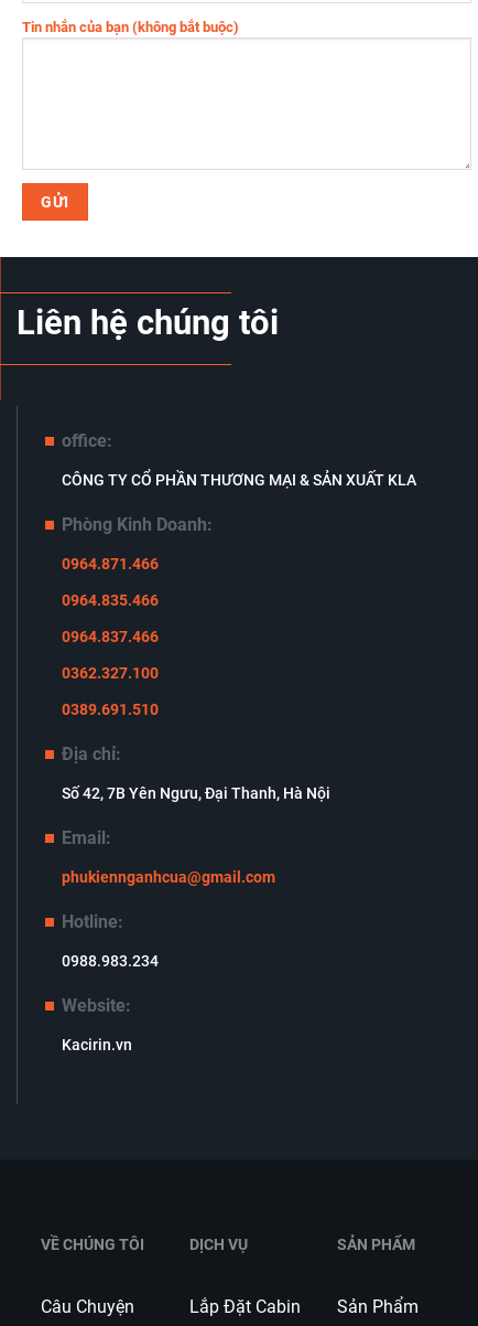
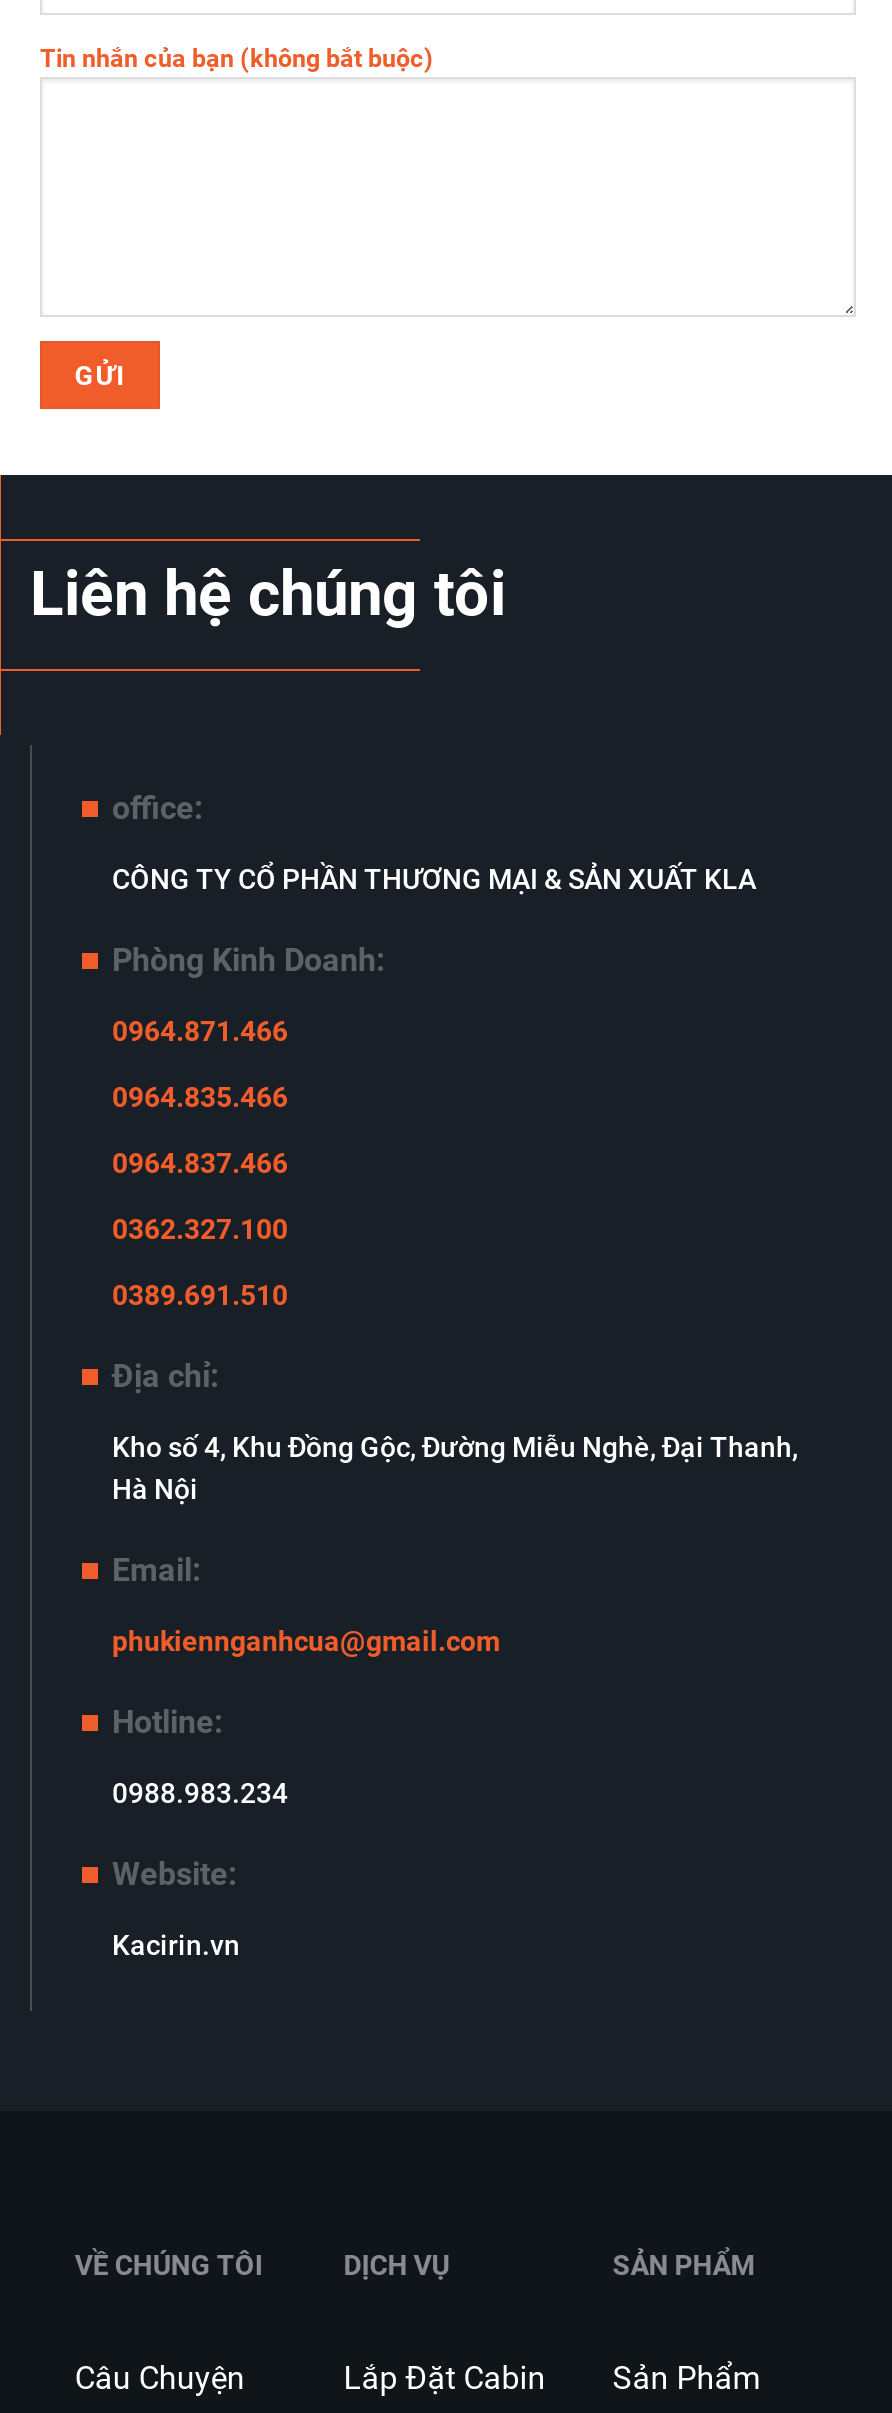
[62,785,330,802] Số 42, 7B Yên Ngưu, Đại Thanh, Hà Nội -> [112,1432,798,1506] Kho số 4, Khu Đồng Gộc, Đường Miễu Nghè, Đại Thanh, | Hà Nội
moved [62,828,275,1054] -> [112,1552,500,1962]: Email: | phukiennganhcua@gmail.com | Hotline: | 0988.983.234 | Website: | Kacirin.vn

